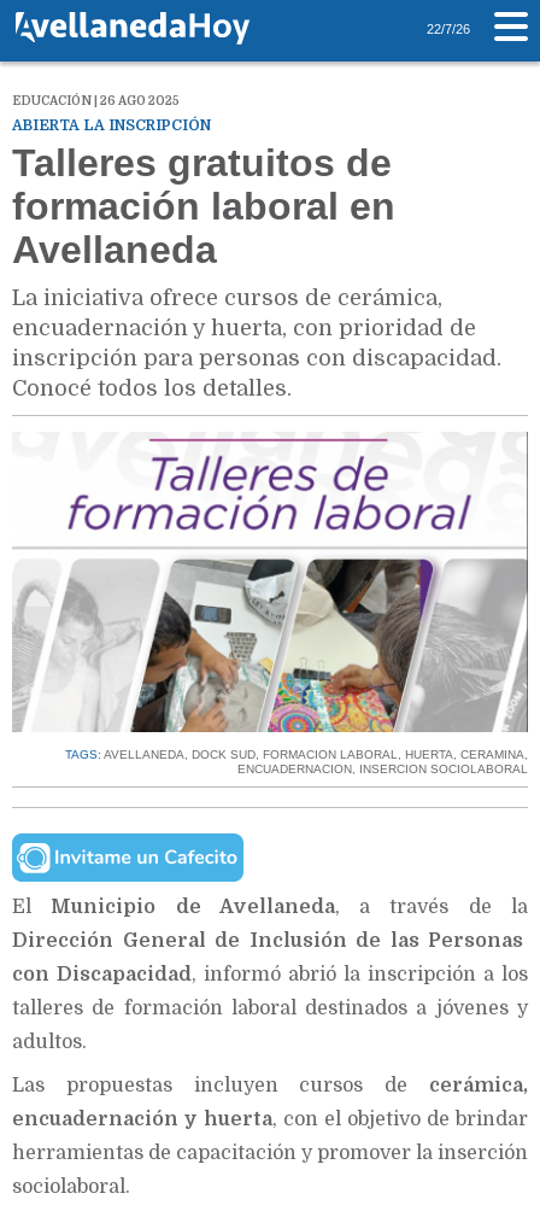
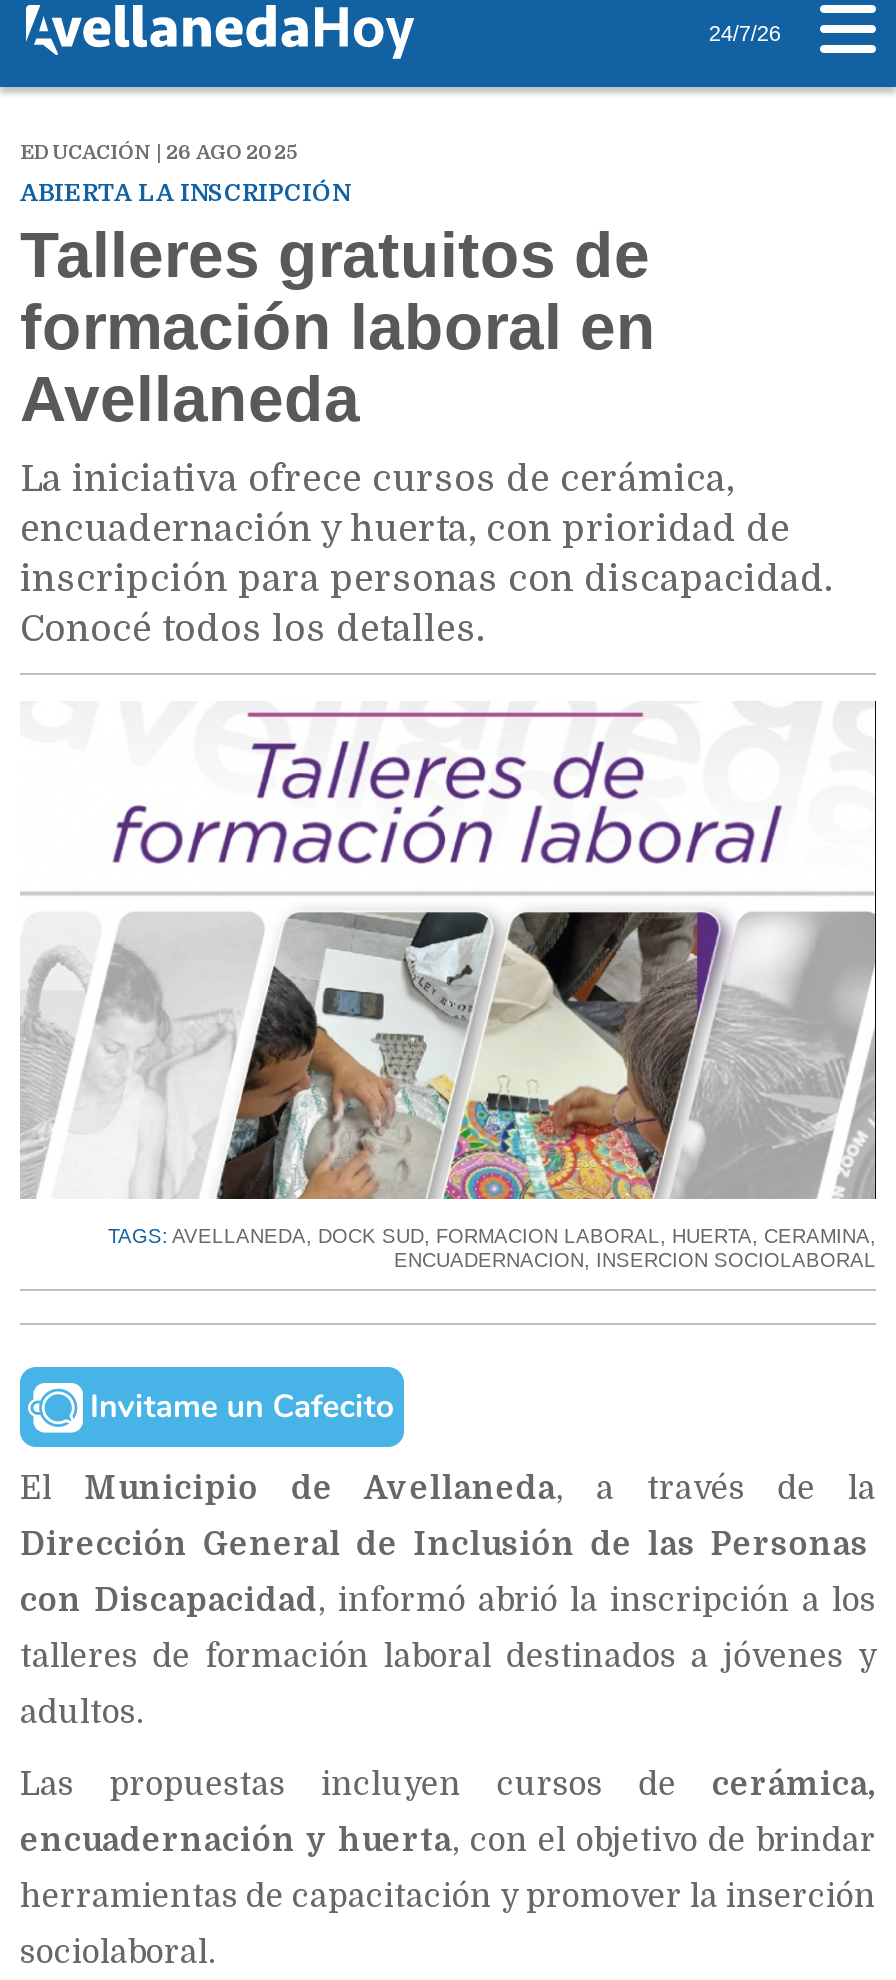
[427,21,471,36] 22/7/26 -> [709,20,781,44] 24/7/26

